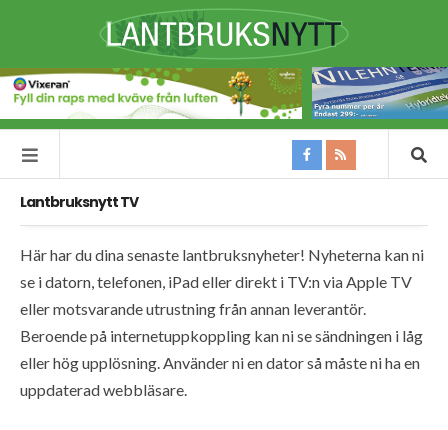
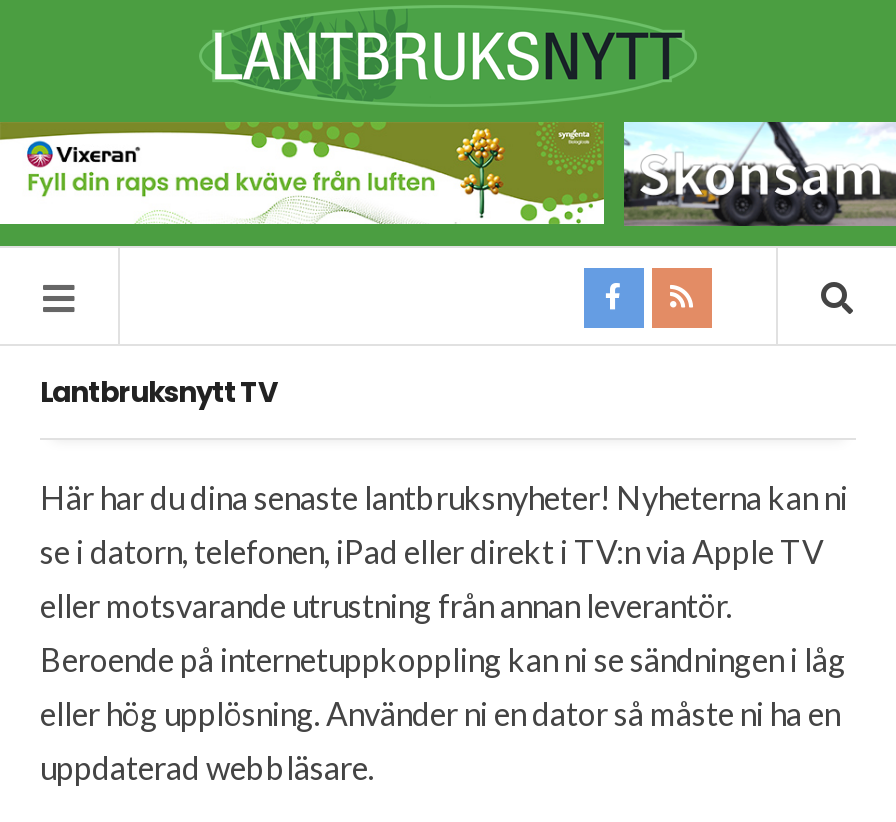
[311,66,445,120] [image] -> [622,120,890,228] [image]

